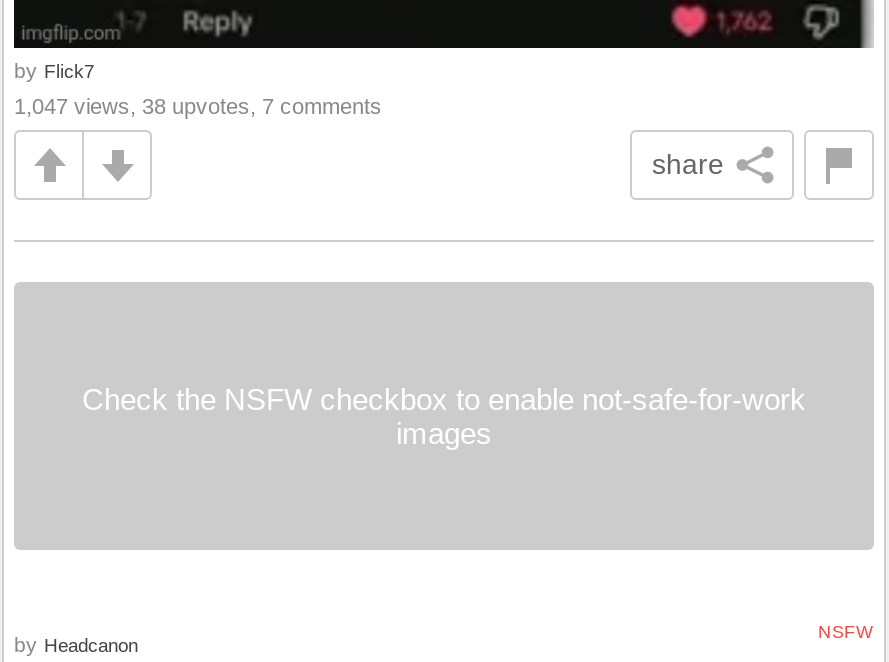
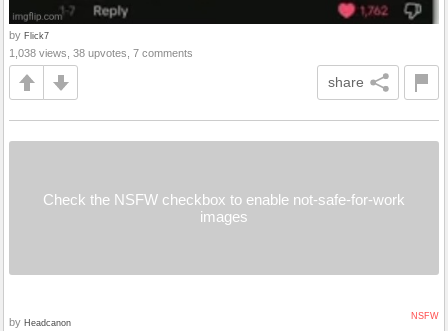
[14,94,382,118] 1,047 views, 38 upvotes, 7 comments -> [9,47,193,59] 1,038 views, 38 upvotes, 7 comments

